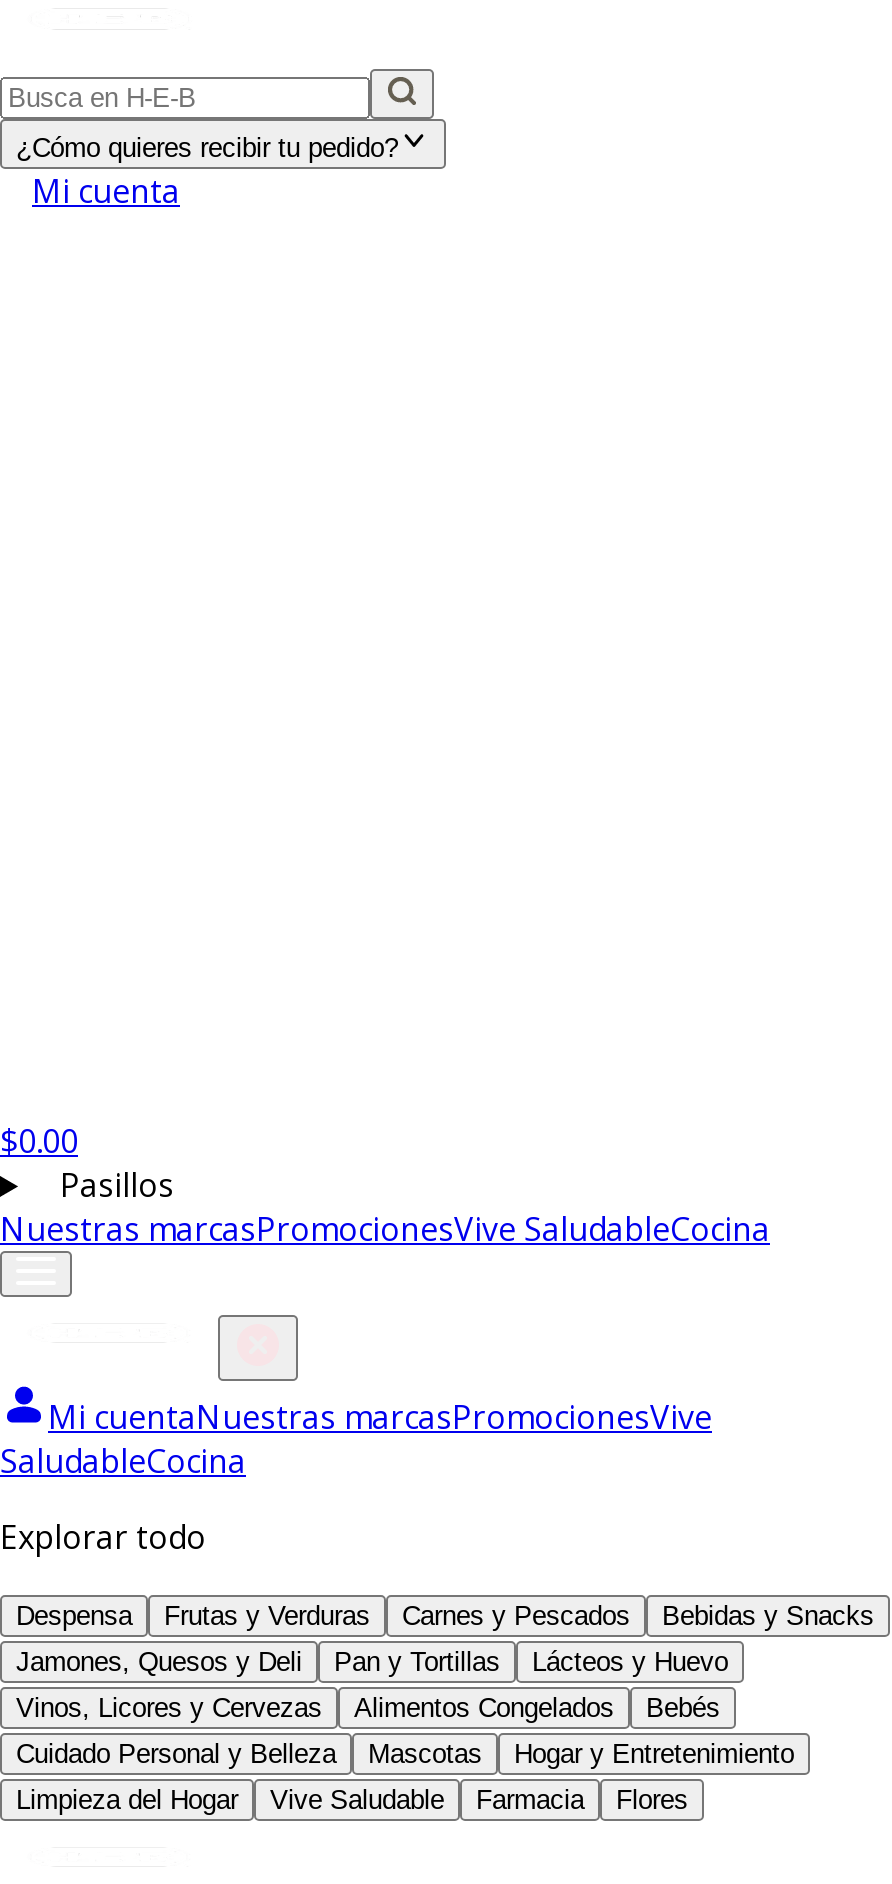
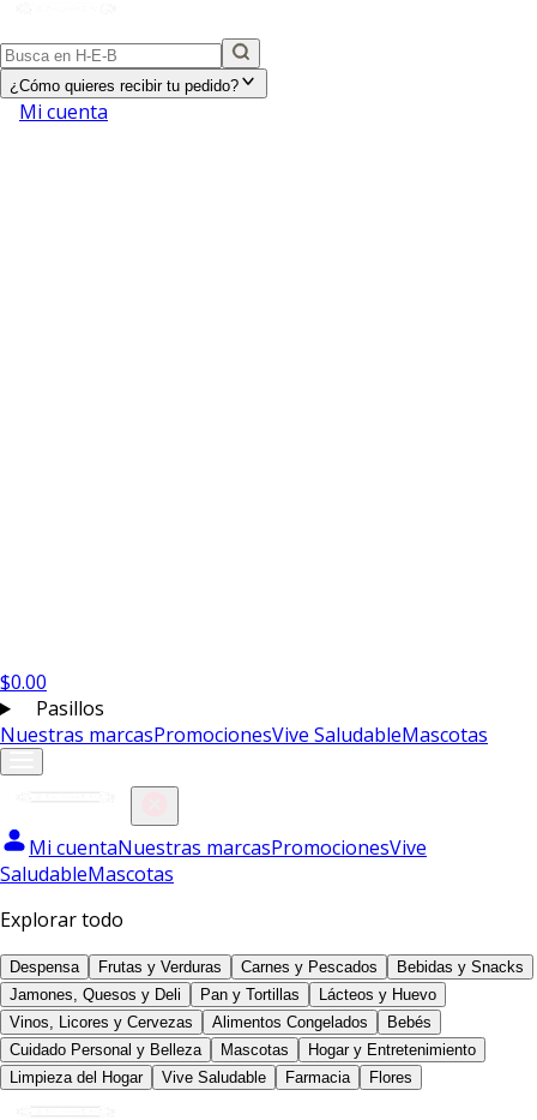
[0,1207,770,1251] Nuestras marcasPromocionesVive SaludableCocina -> [0,721,488,748] Nuestras marcasPromocionesVive SaludableMascotas
[0,1439,246,1483] SaludableCocina -> [0,861,174,887] SaludableMascotas

